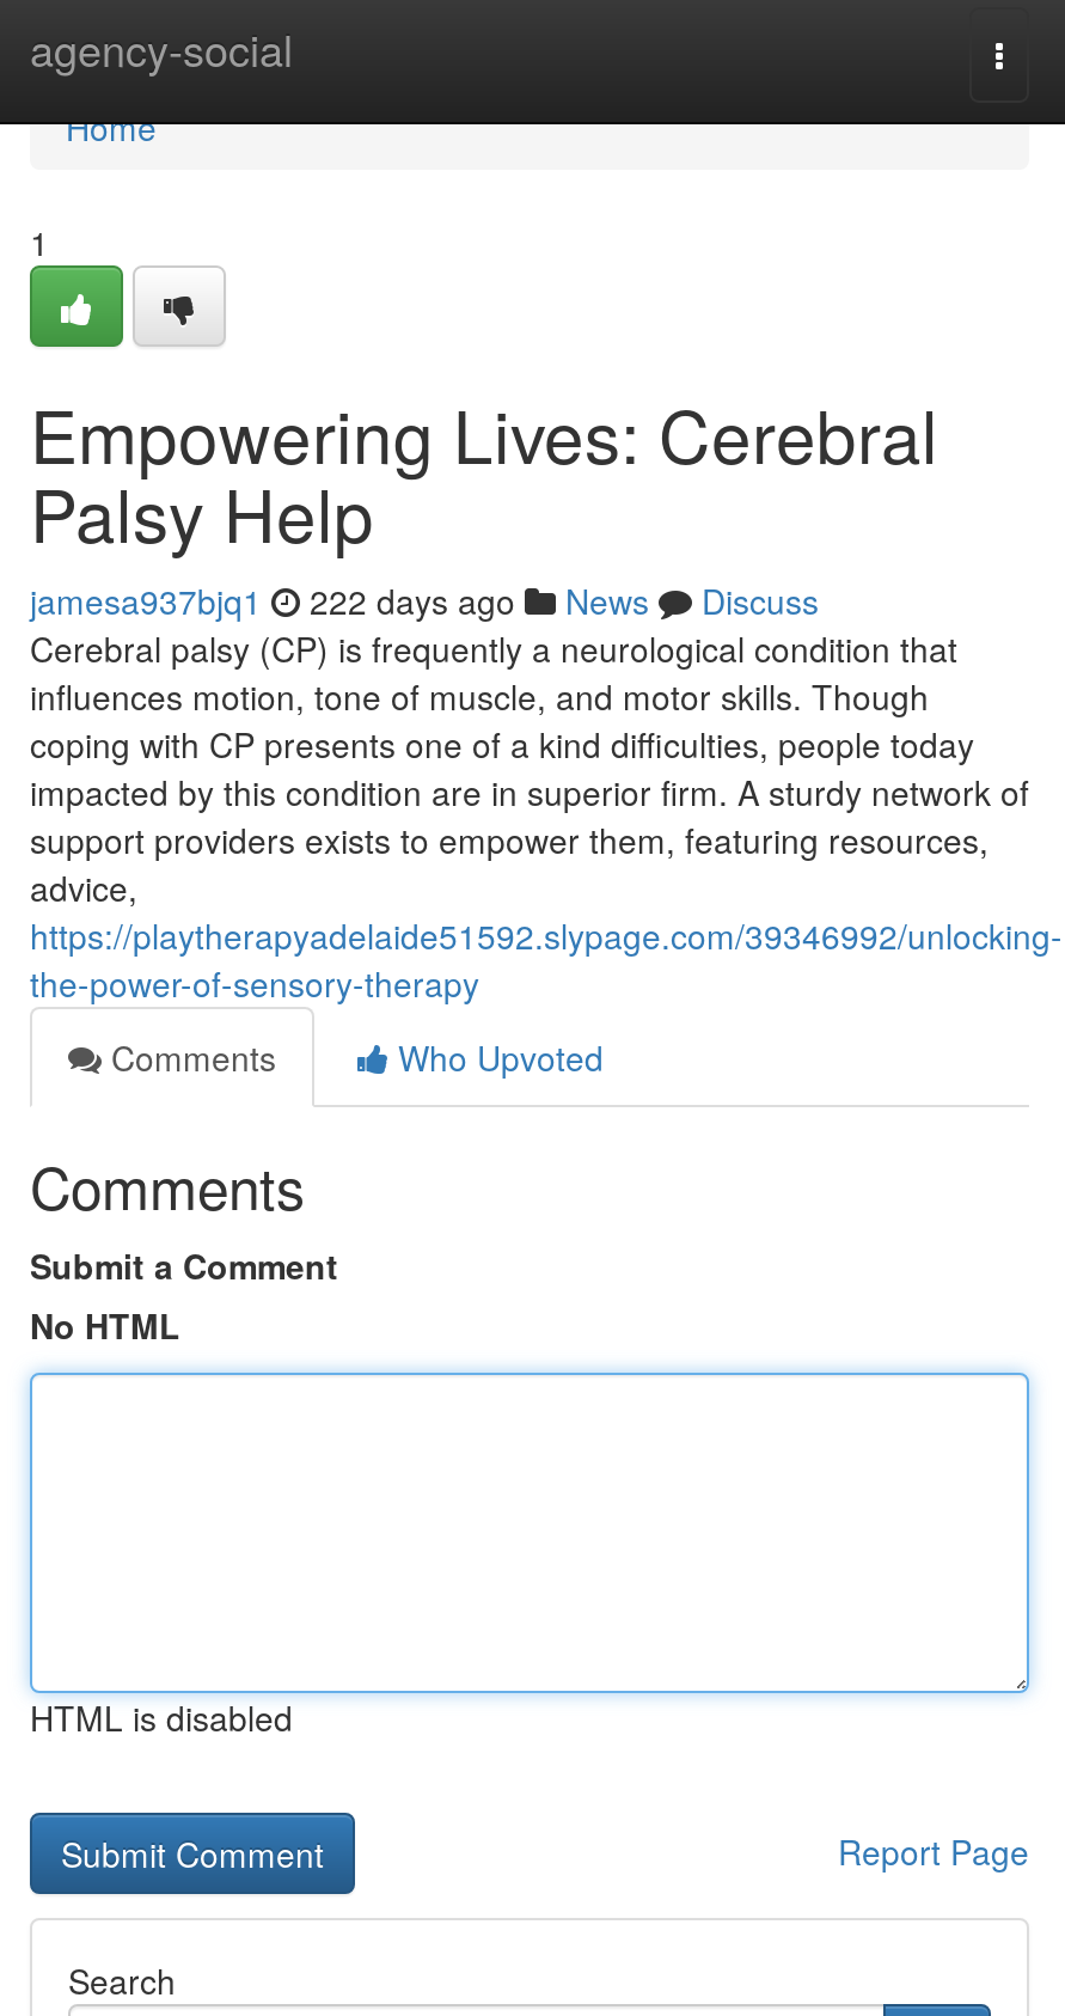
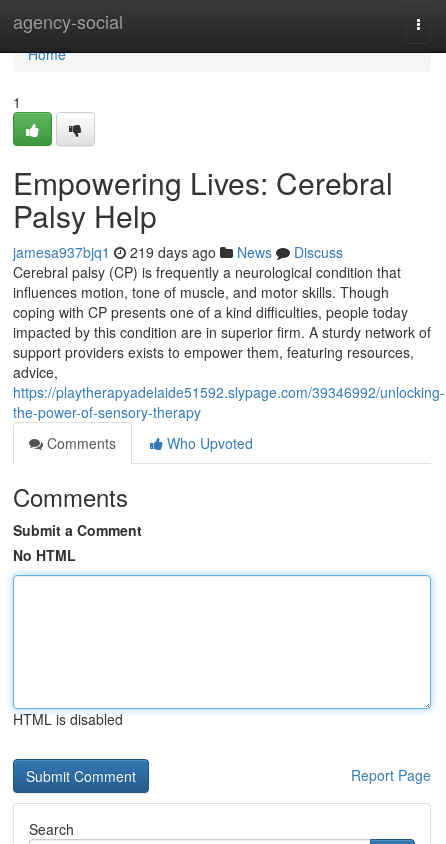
[30,576,819,624] jamesa937bjq1 222 days ago News Discuss -> [13,242,343,262] jamesa937bjq1 219 days ago News Discuss

